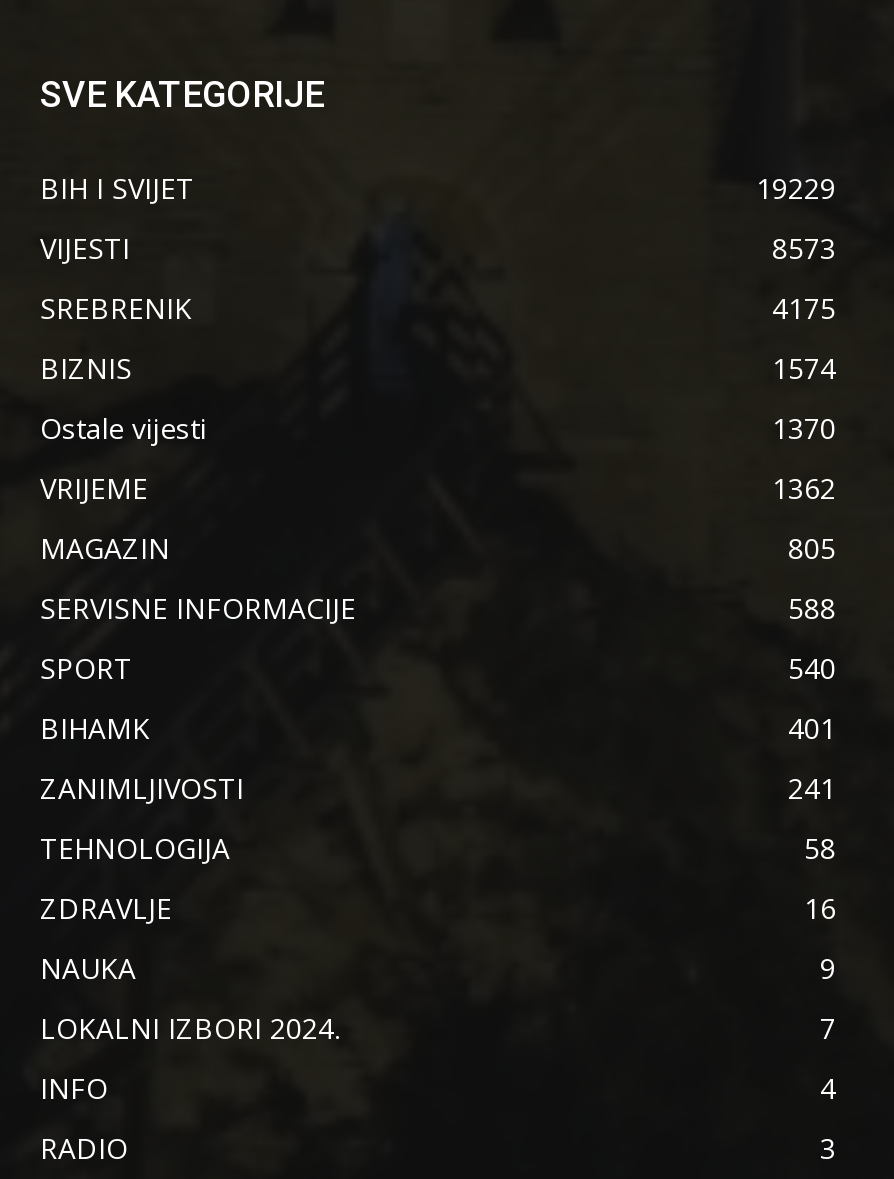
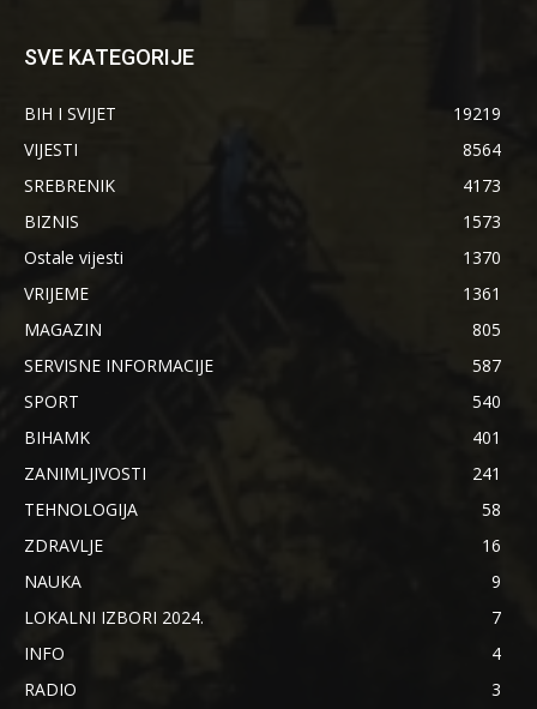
[756,168,836,206] 19229 -> [453,102,501,125] 19219
[772,228,836,266] 8573 -> [463,138,501,161] 8564
[772,288,836,326] 4175 -> [463,174,501,197] 4173
[772,348,836,386] 1574 -> [463,210,501,233] 1573
[772,468,836,506] 1362 -> [463,282,501,305] 1361
[788,588,836,626] 588 -> [472,354,501,377] 587

